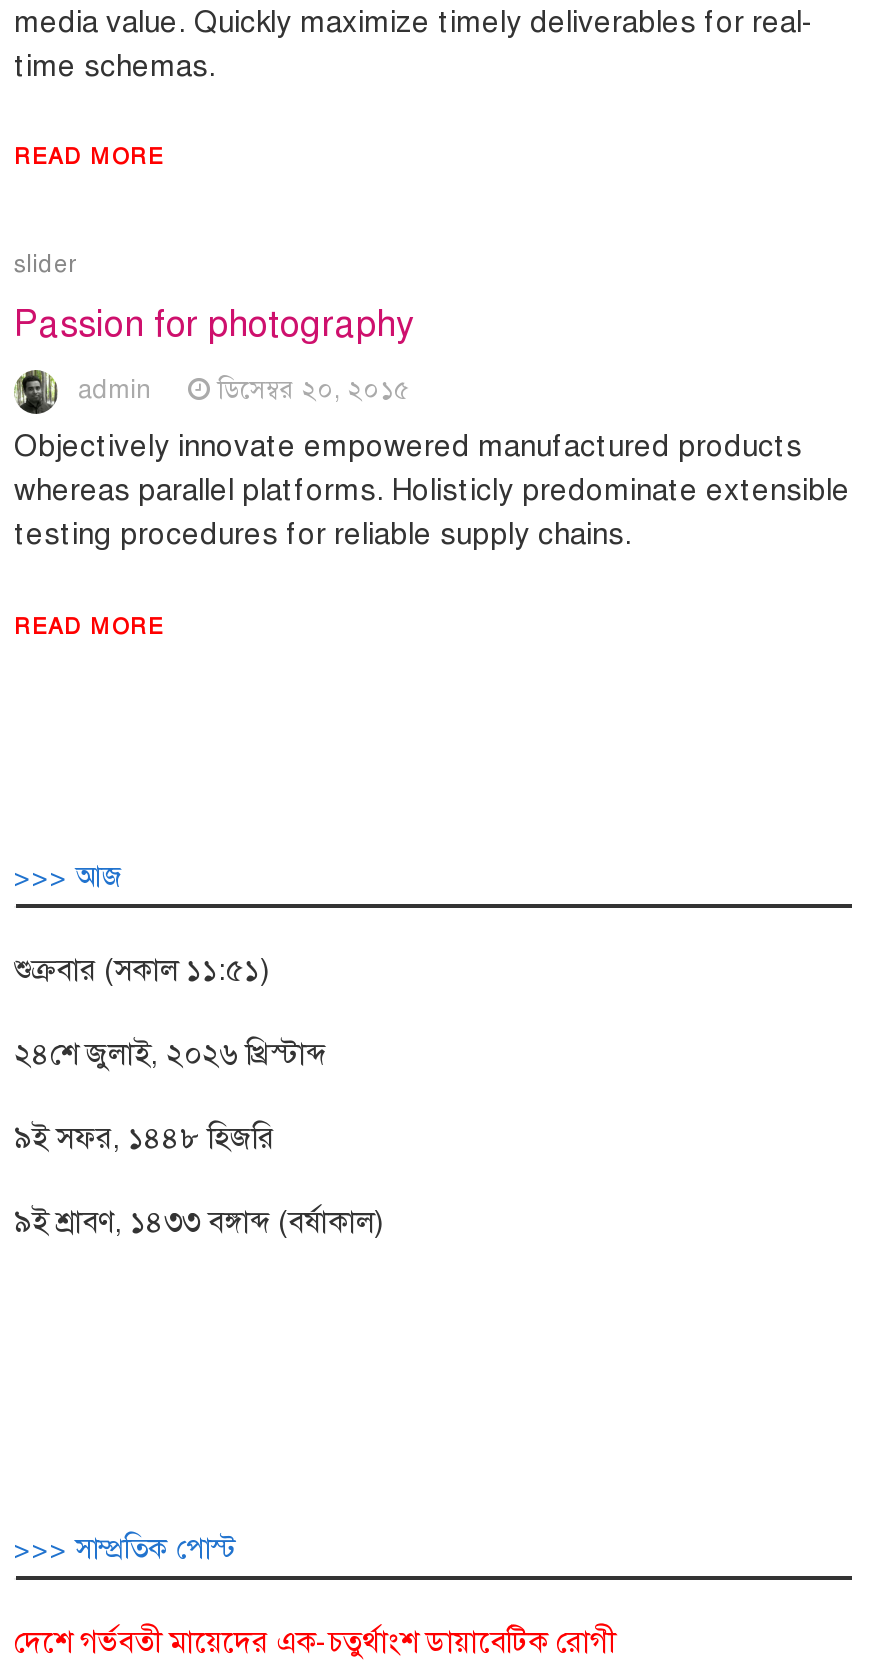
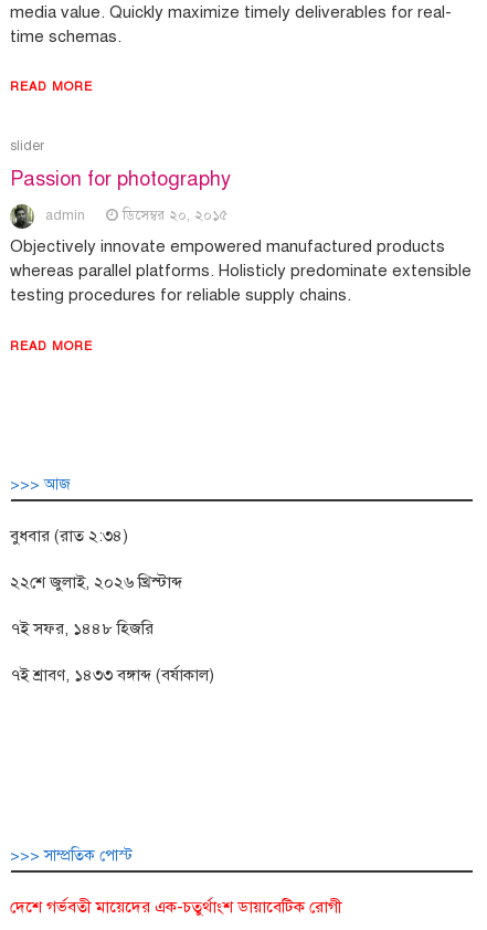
[14,951,270,987] শুক্রবার (সকাল ১১:৫১) -> [10,525,128,545] বুধবার (রাত ২:৩৪)
[14,1035,326,1071] ২৪শে জুলাই, ২০২৬ খ্রিস্টাব্দ -> [10,572,182,592] ২২শে জুলাই, ২০২৬ খ্রিস্টাব্দ
[14,1119,274,1155] ৯ই সফর, ১৪৪৮ হিজরি -> [10,618,153,638] ৭ই সফর, ১৪৪৮ হিজরি
[14,1203,384,1239] ৯ই শ্রাবণ, ১৪৩৩ বঙ্গাব্দ (বর্ষাকাল) -> [10,664,214,684] ৭ই শ্রাবণ, ১৪৩৩ বঙ্গাব্দ (বর্ষাকাল)

